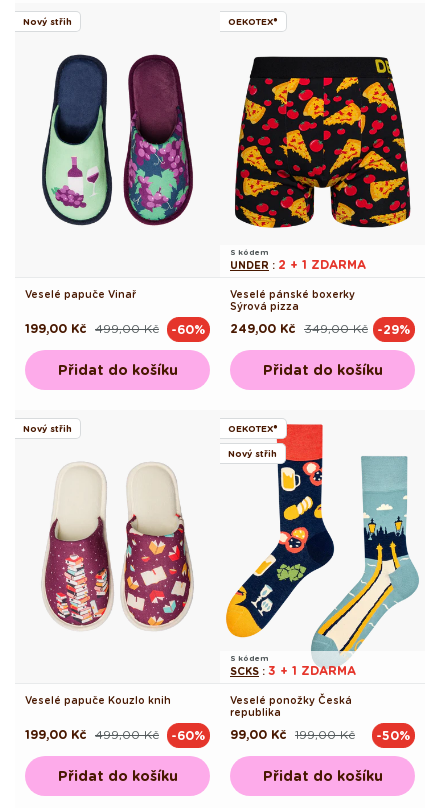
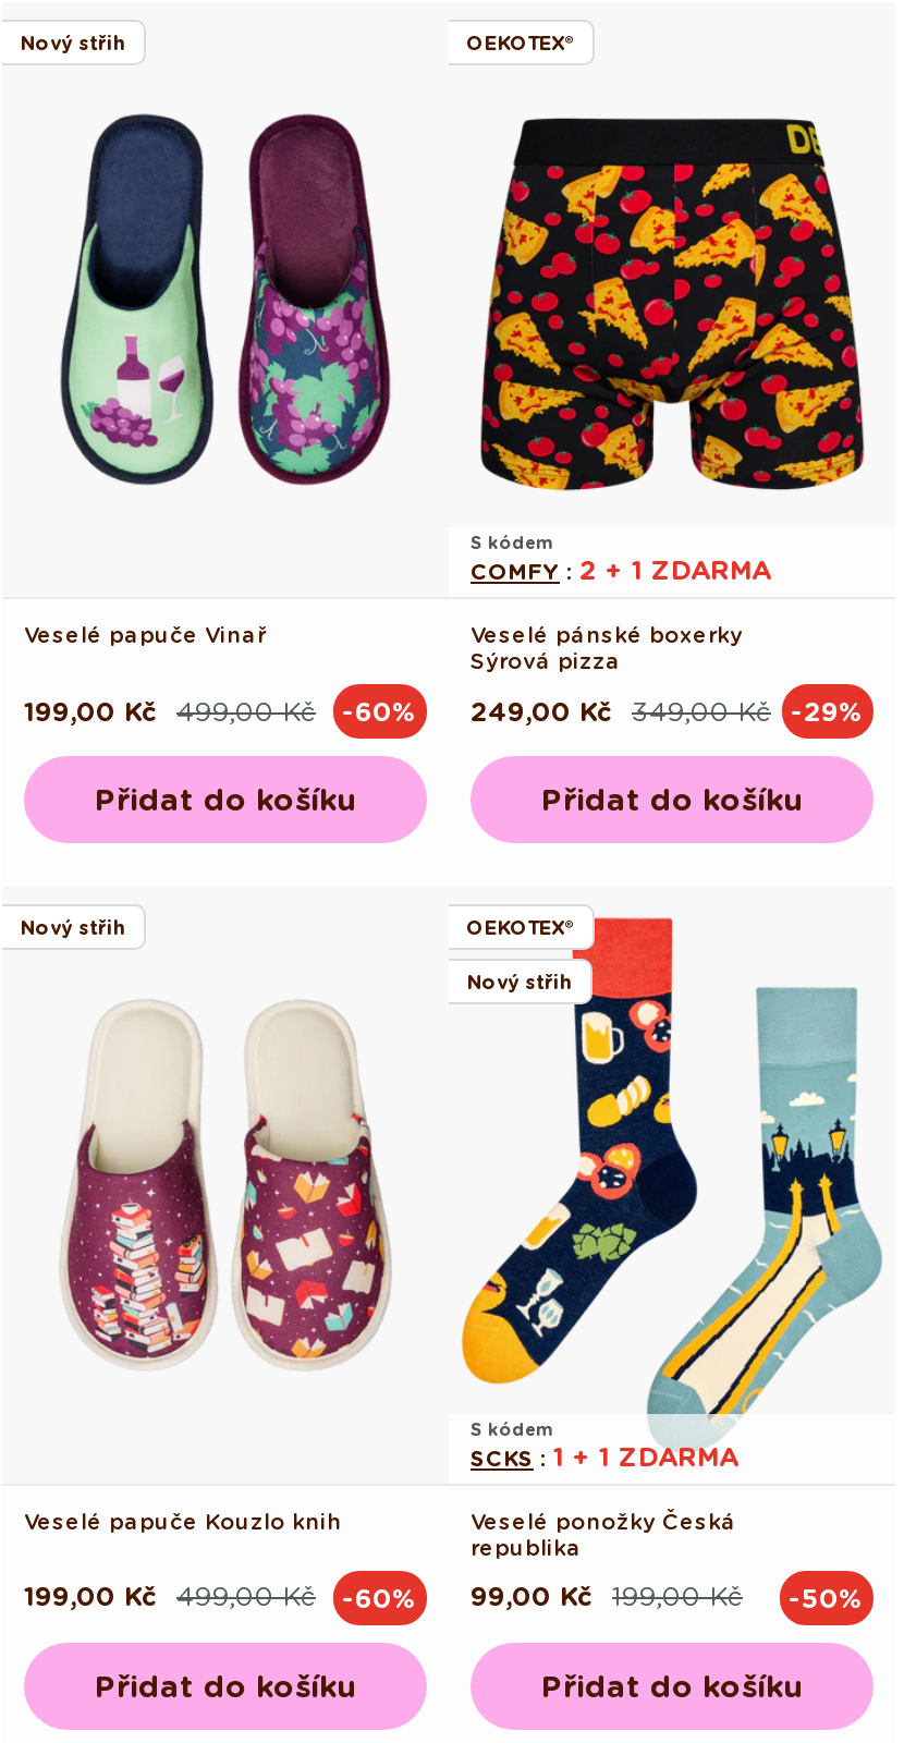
[230,257,366,272] UNDER: 2 + 1 ZDARMA -> [471,554,771,587] COMFY: 2 + 1 ZDARMA
[230,663,356,678] SCKS: 3 + 1 ZDARMA -> [471,1439,738,1472] SCKS: 1 + 1 ZDARMA

